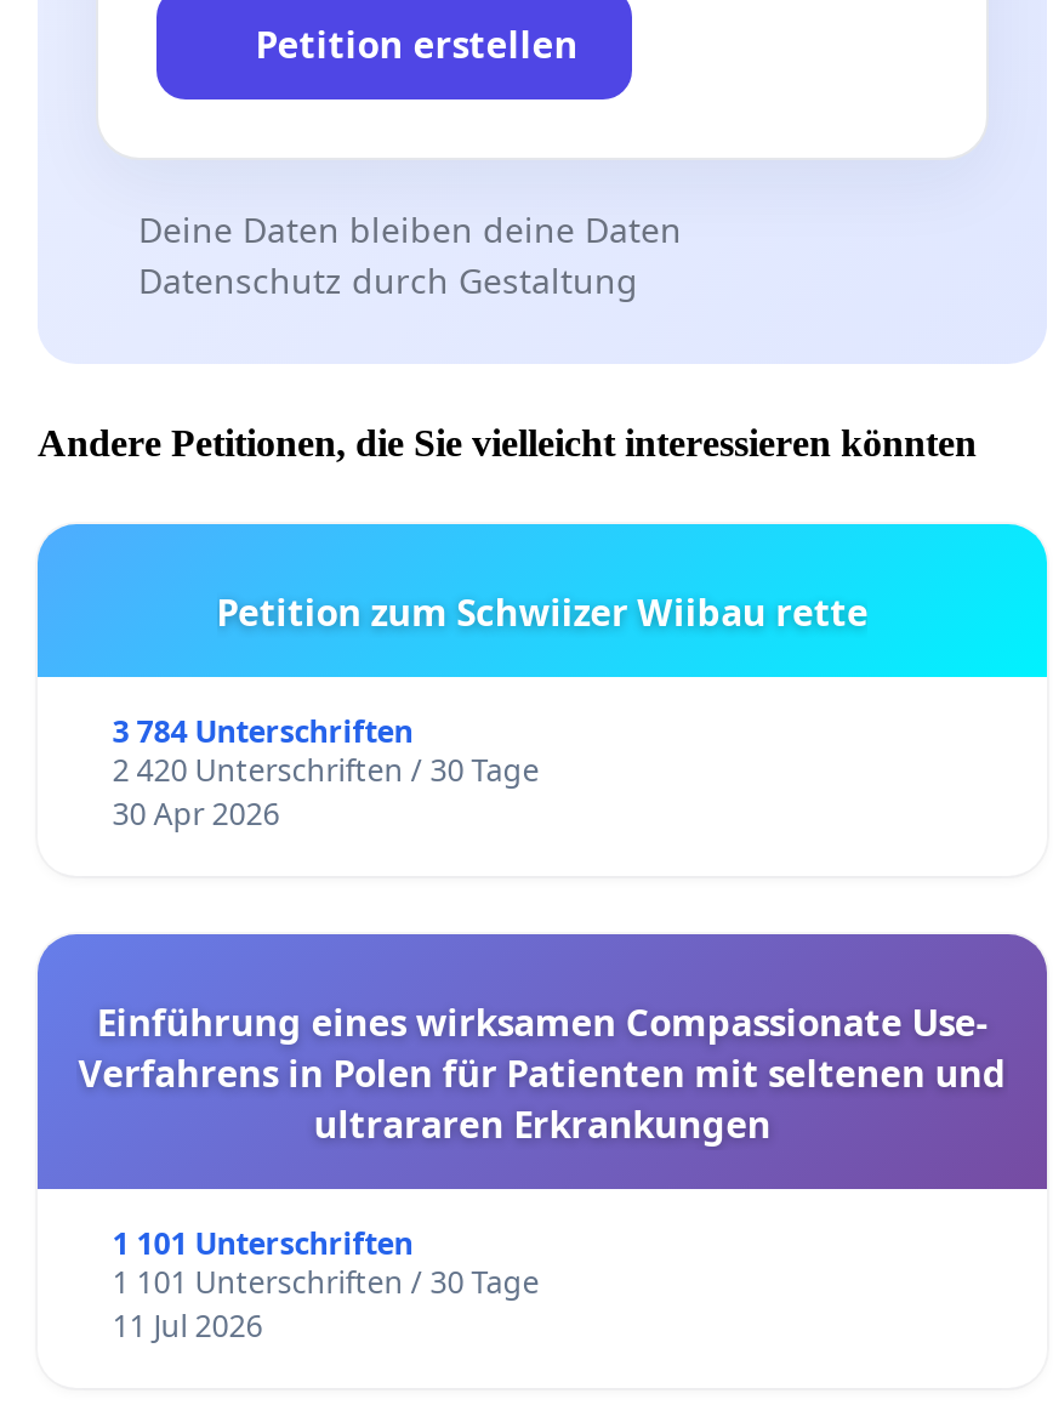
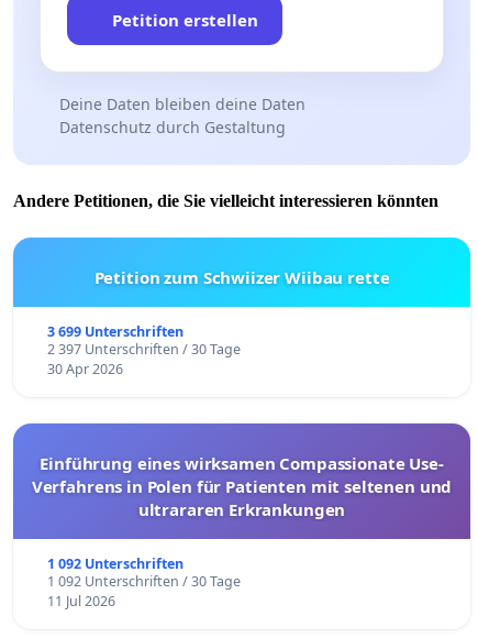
[112,711,413,752] 3 784 Unterschriften -> [47,322,183,341] 3 699 Unterschriften
[112,750,539,791] 2 420 Unterschriften / 30 Tage -> [47,340,240,358] 2 397 Unterschriften / 30 Tage
[112,1223,413,1264] 1 101 Unterschriften -> [47,554,183,573] 1 092 Unterschriften
[112,1262,539,1303] 1 101 Unterschriften / 30 Tage -> [47,572,240,591] 1 092 Unterschriften / 30 Tage

